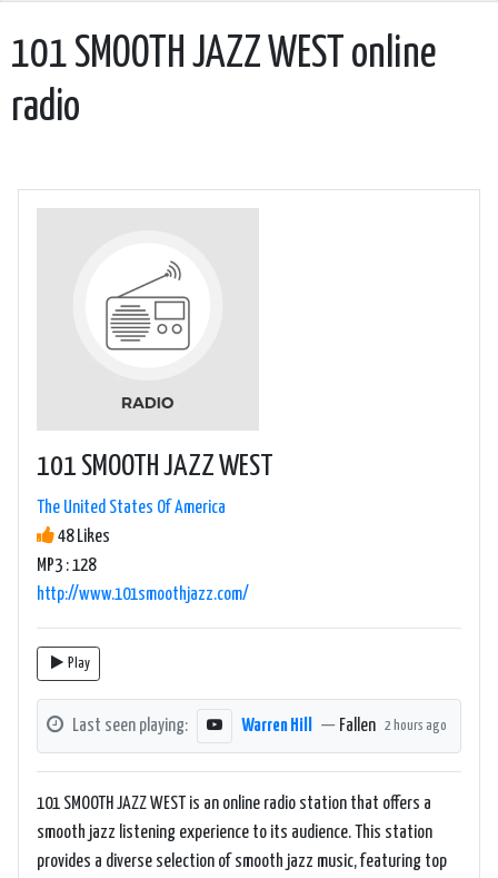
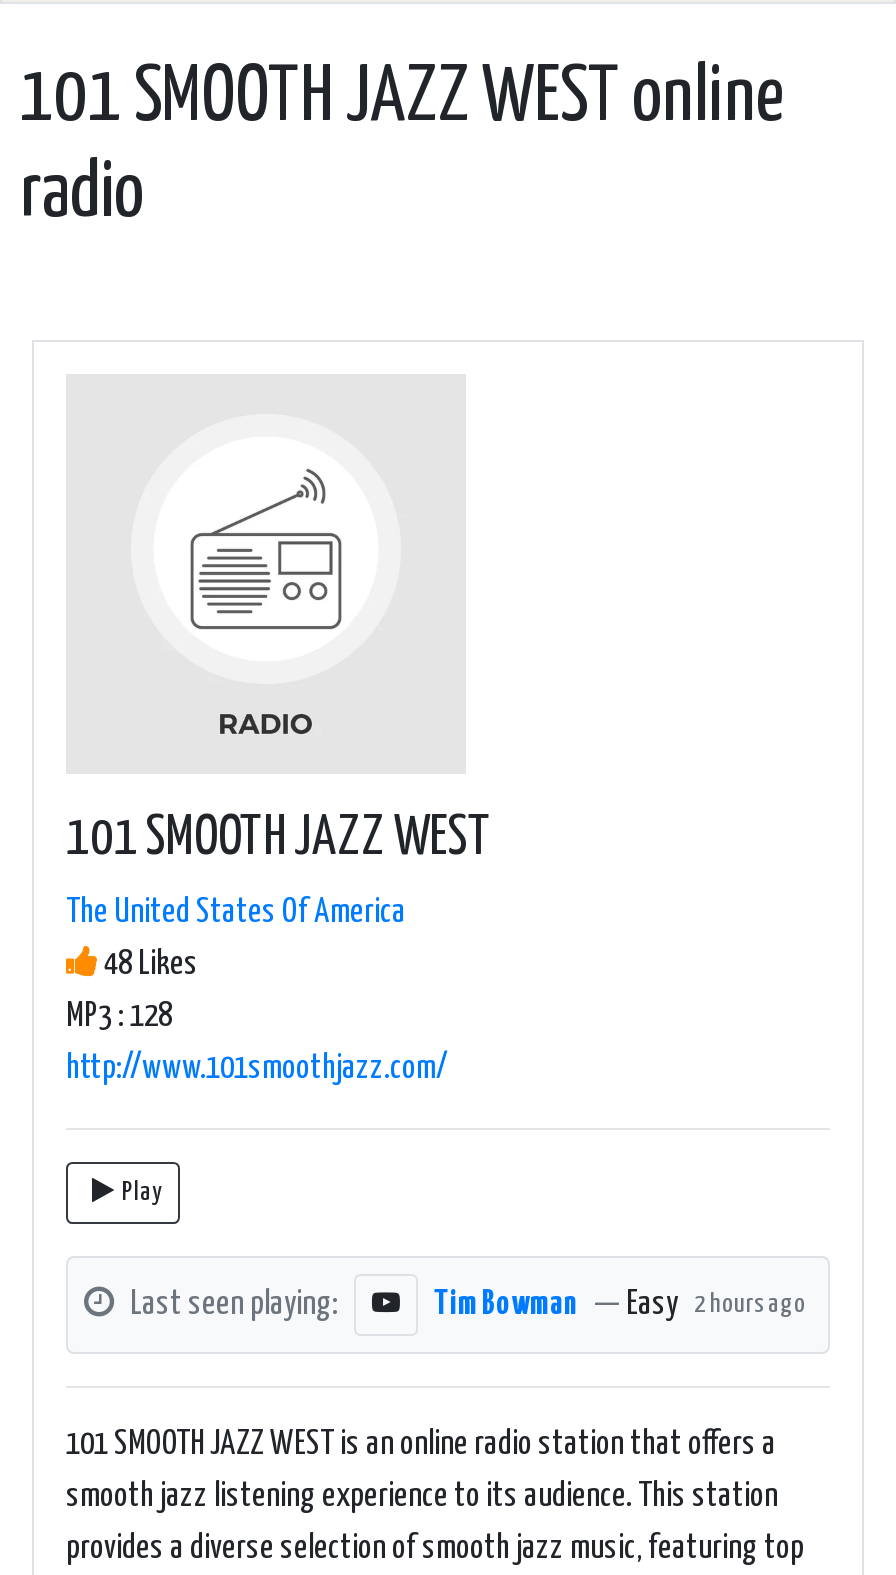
[241,716,376,735] Warren Hill — Fallen -> [434,1287,678,1321] Tim Bowman — Easy

